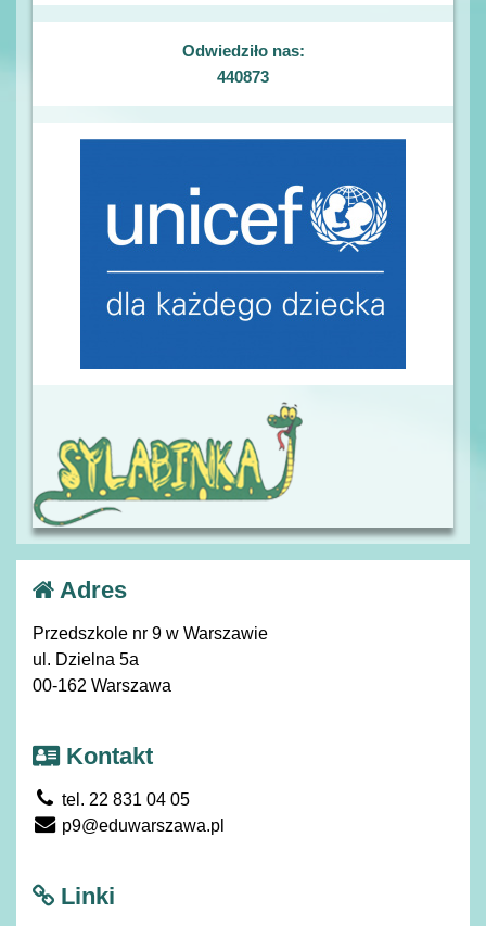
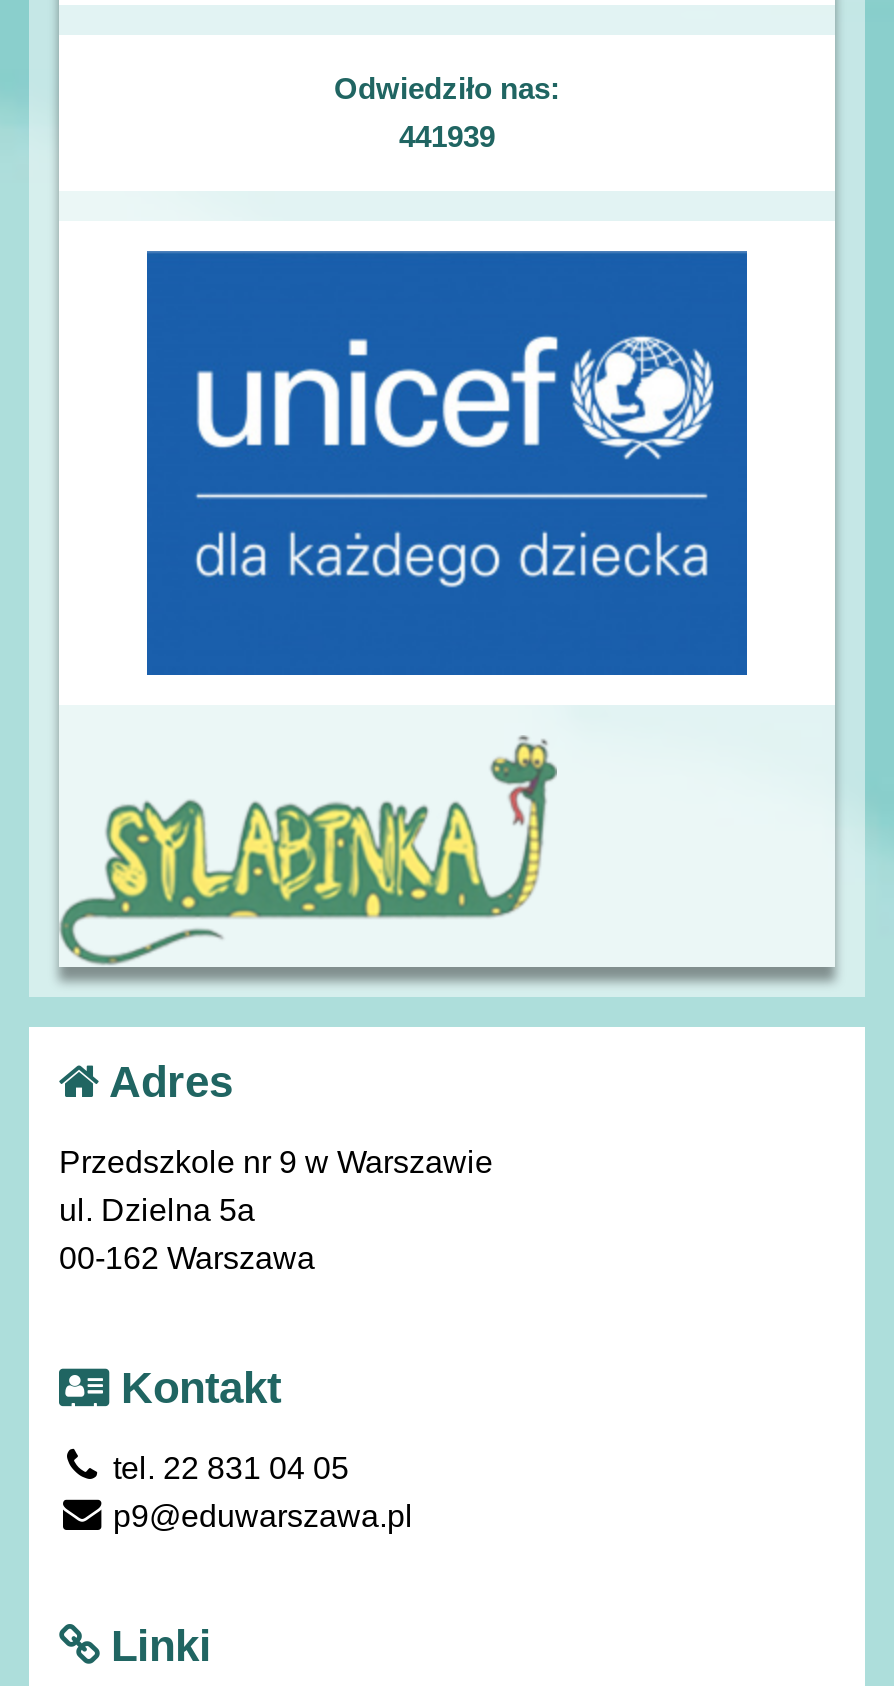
[217,67,269,86] 440873 -> [399,119,495,153] 441939

